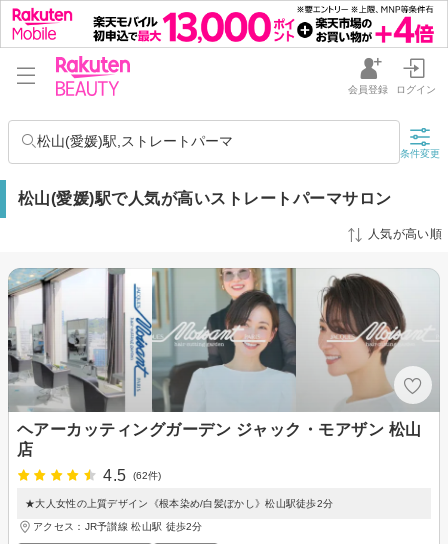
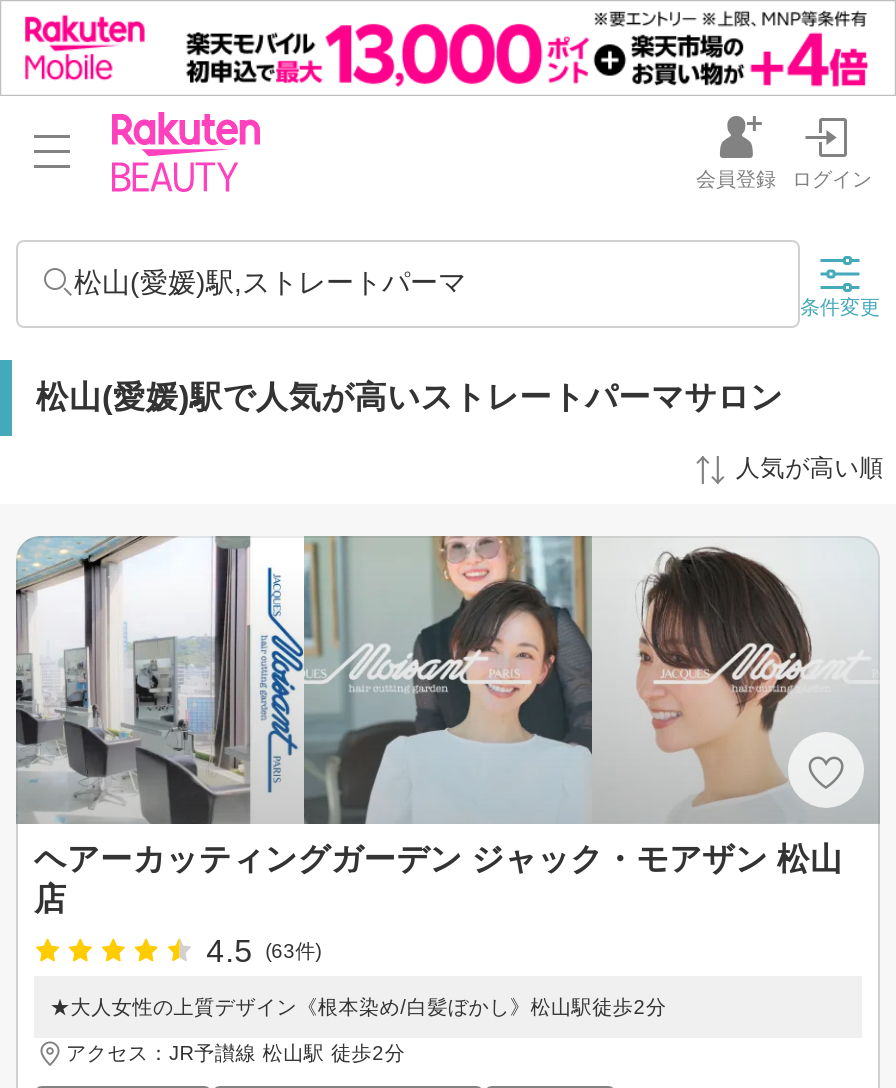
[103,467,161,484] 4.5 (62件) -> [206,934,321,968] 4.5 (63件)

